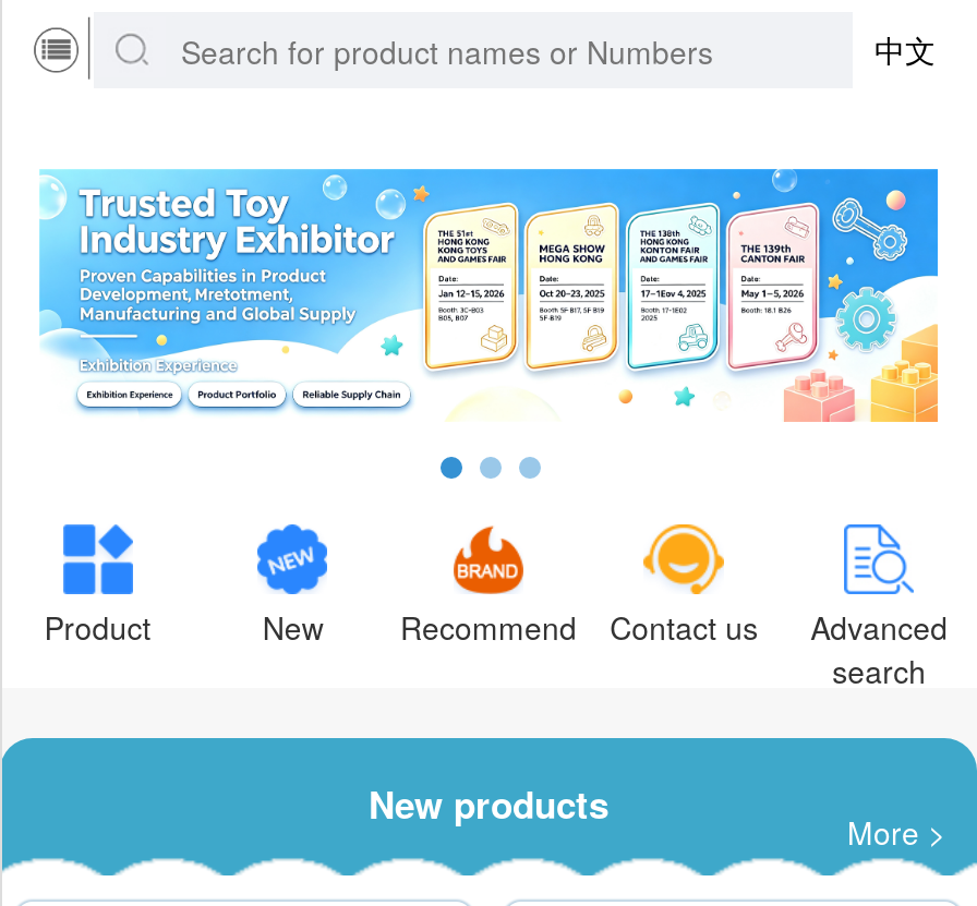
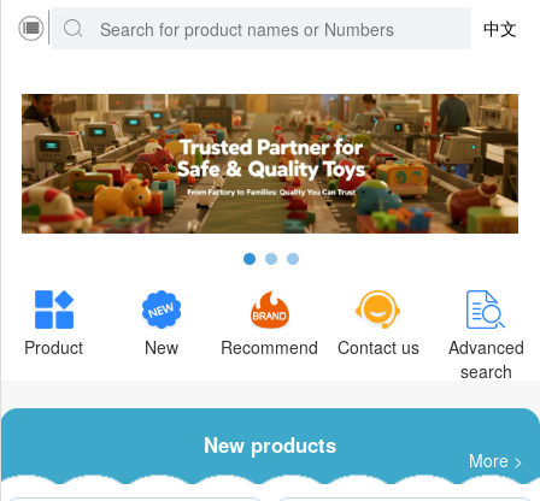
[37,167,940,424] [image] -> [20,93,520,235] [image]

